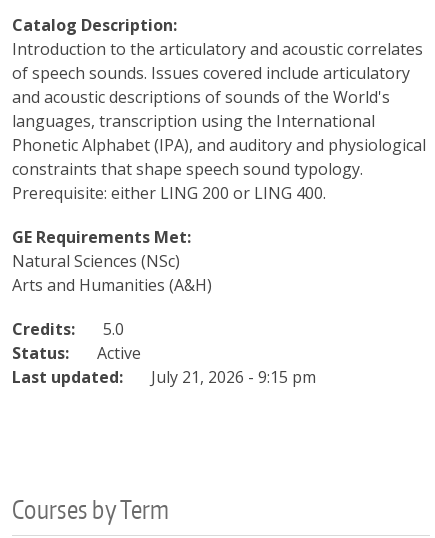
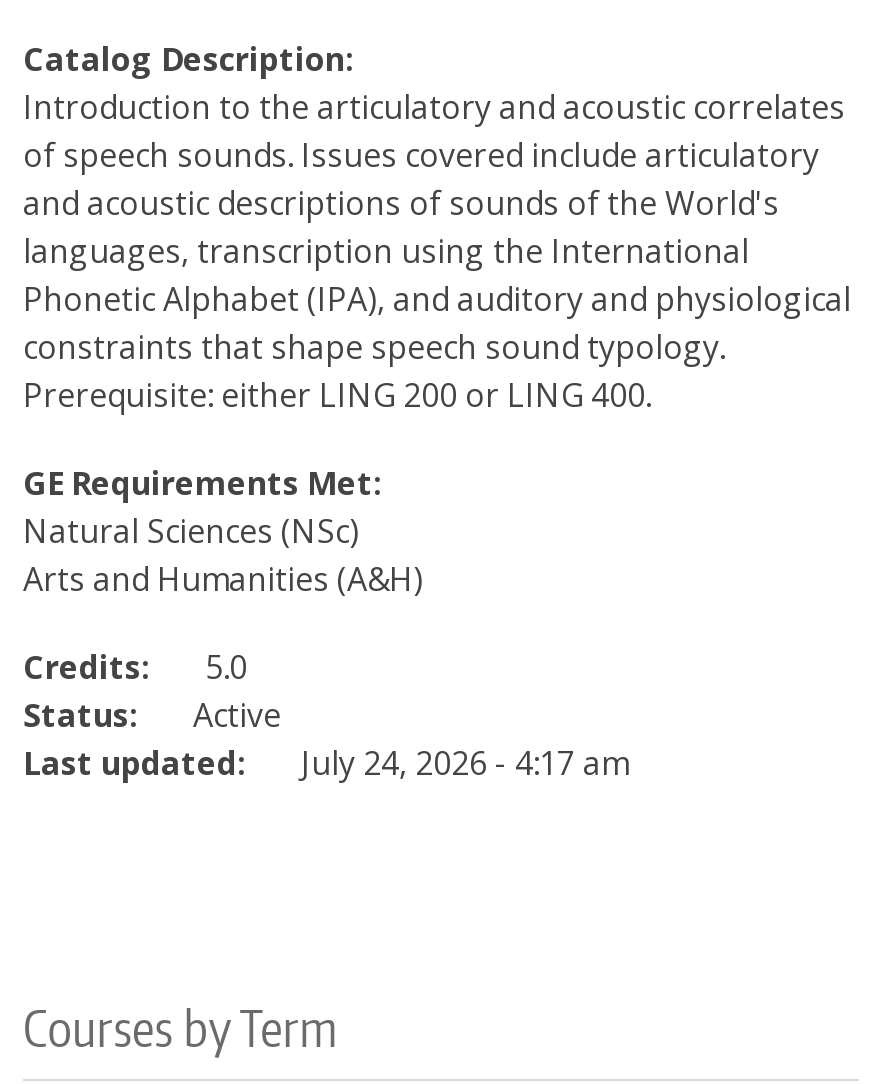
[12,366,316,388] Last updated: July 21, 2026 - 9:15 pm -> [23,741,629,785] Last updated: July 24, 2026 - 4:17 am

